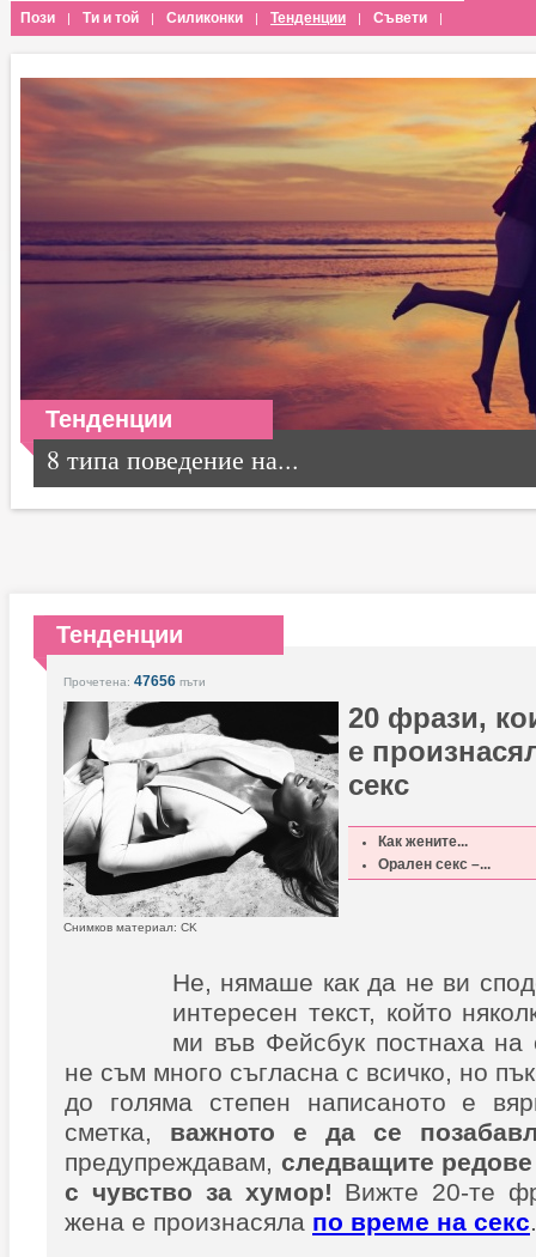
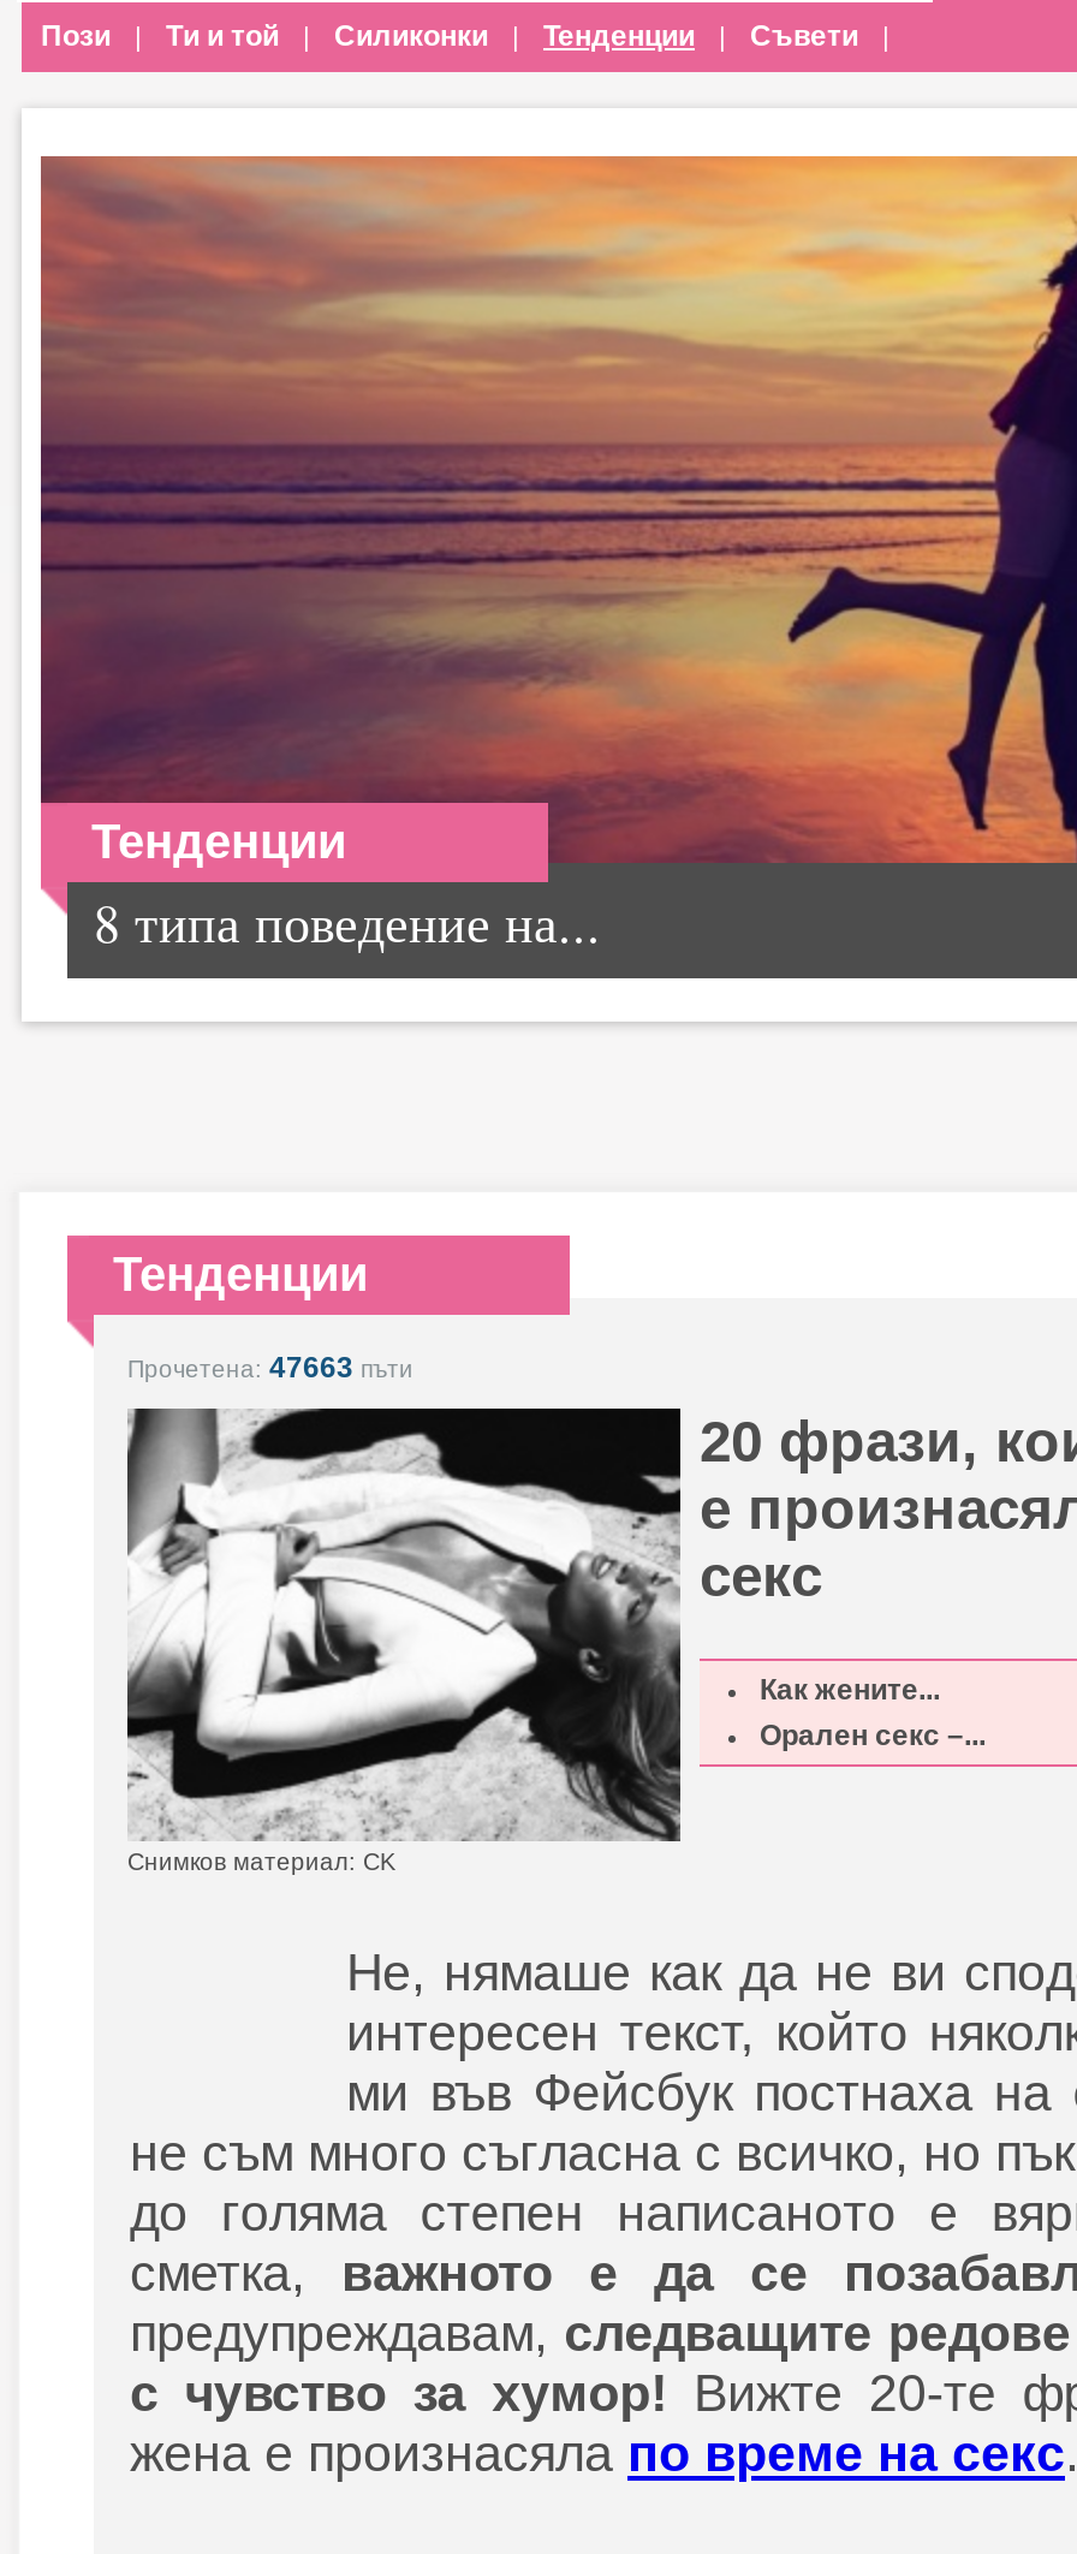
[63,673,206,690] Прочетена: 47656 пъти -> [127,1351,413,1385] Прочетена: 47663 пъти

